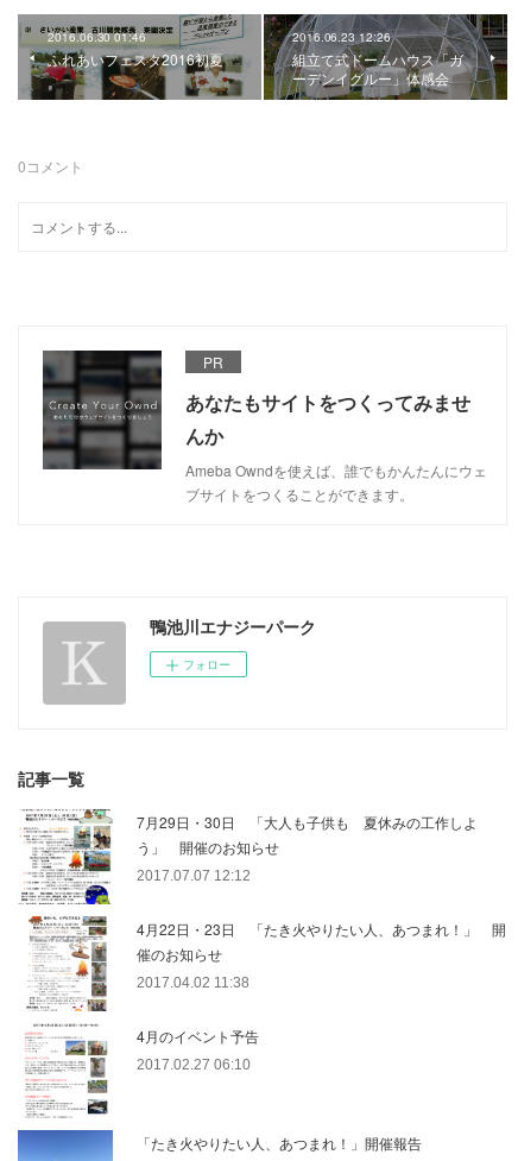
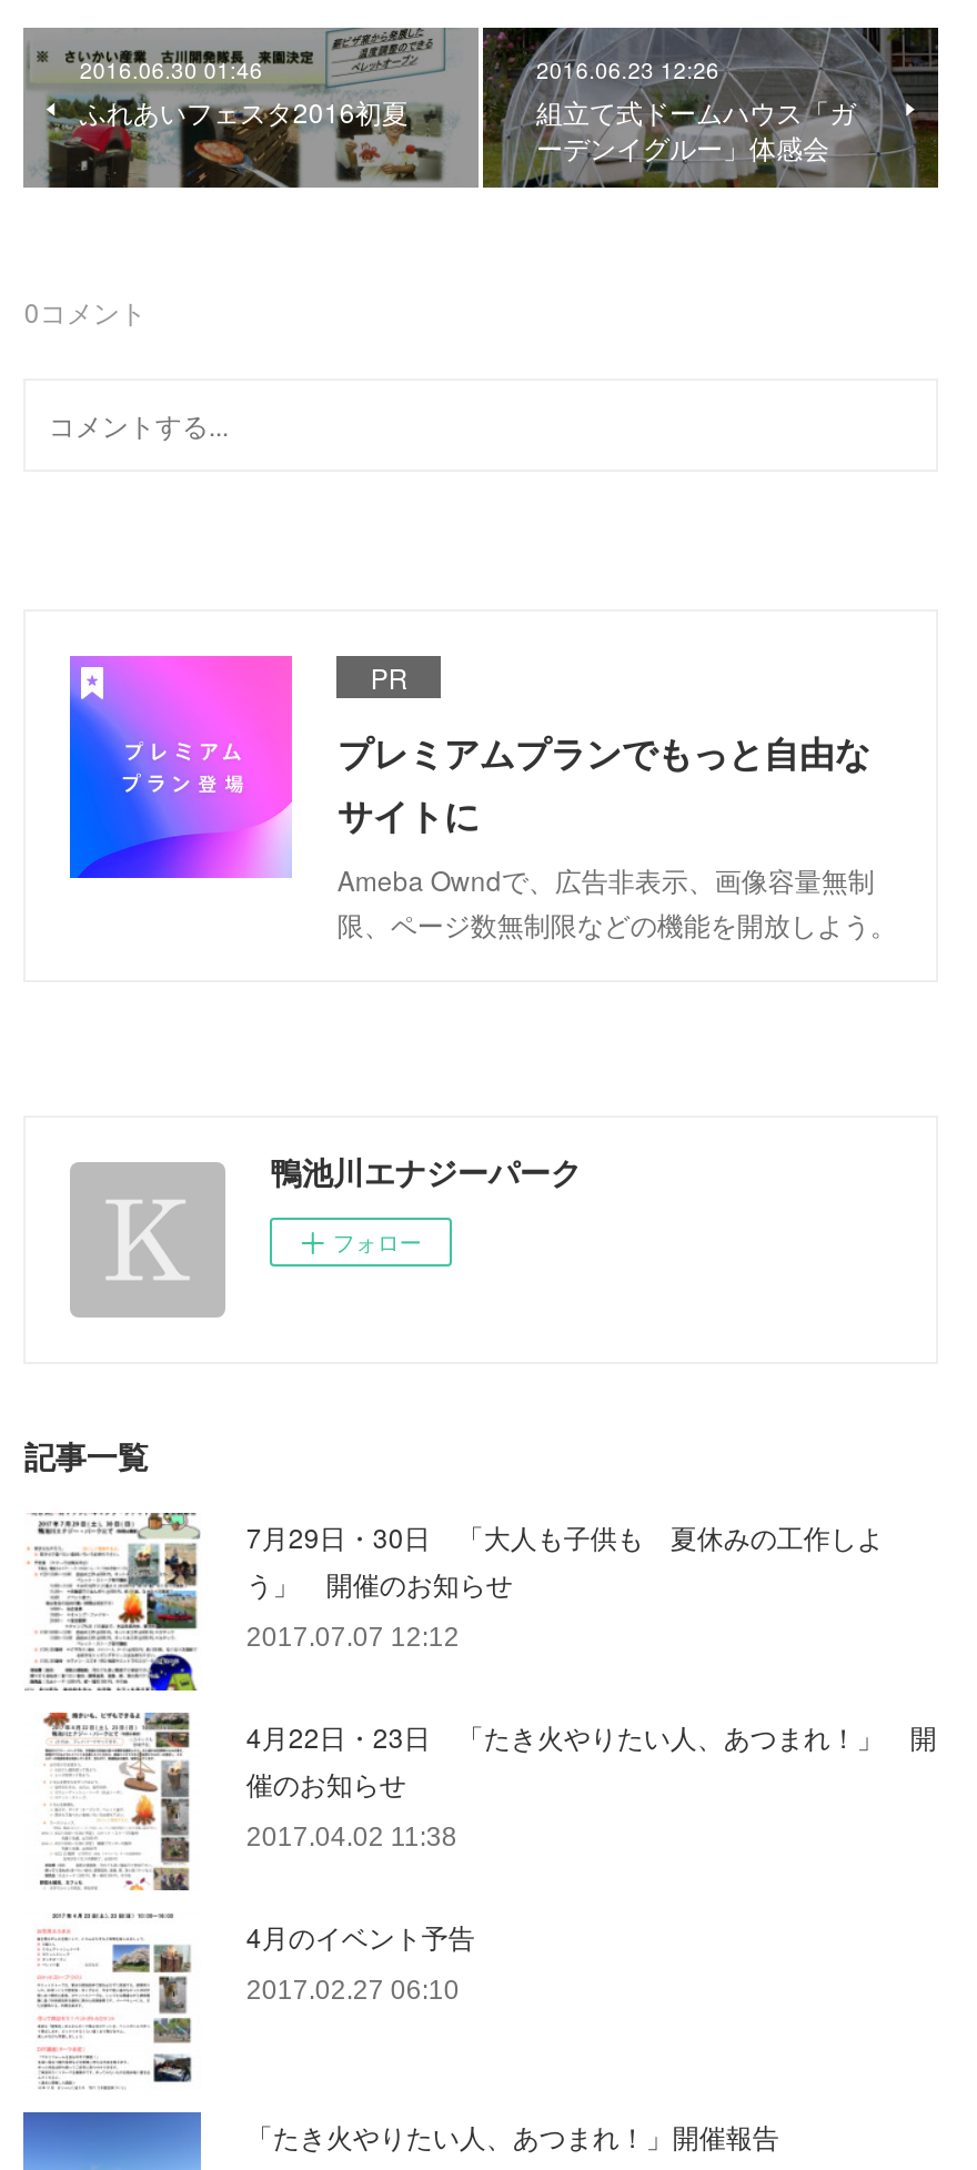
[42,349,488,504] [image] | あなたもサイトをつくってみませ | んか | Ameba Owndを使えば、誰でもかんたんにウェ | ブサイトをつくることができます。 -> [68,654,897,943] [image] | プレミアムプランでもっと自由な | サイトに | Ameba Owndで、広告非表示、画像容量無制 | 限、ページ数無制限などの機能を開放しよう。

